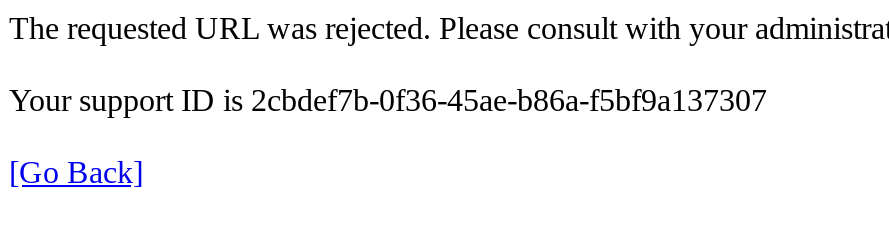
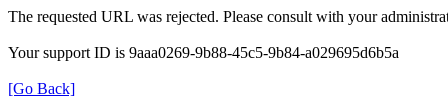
[9,83,767,117] Your support ID is 2cbdef7b-0f36-45ae-b86a-f5bf9a137307 -> [8,44,399,61] Your support ID is 9aaa0269-9b88-45c5-9b84-a029695d6b5a

